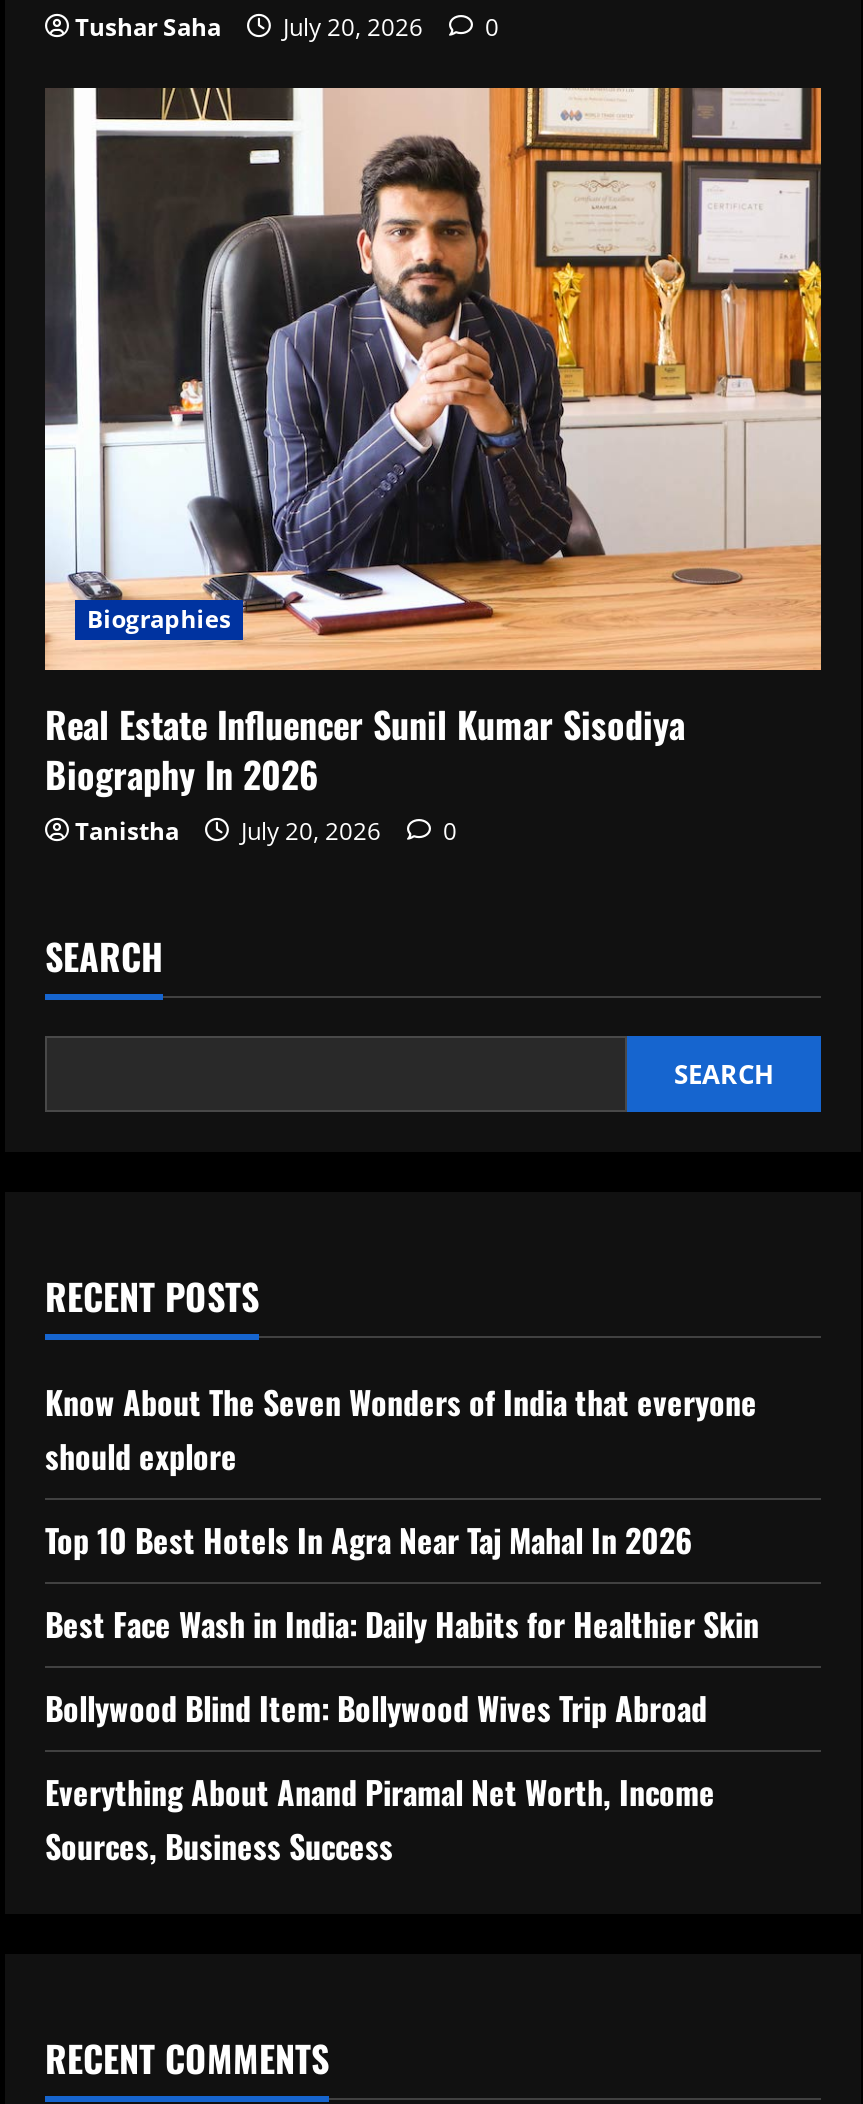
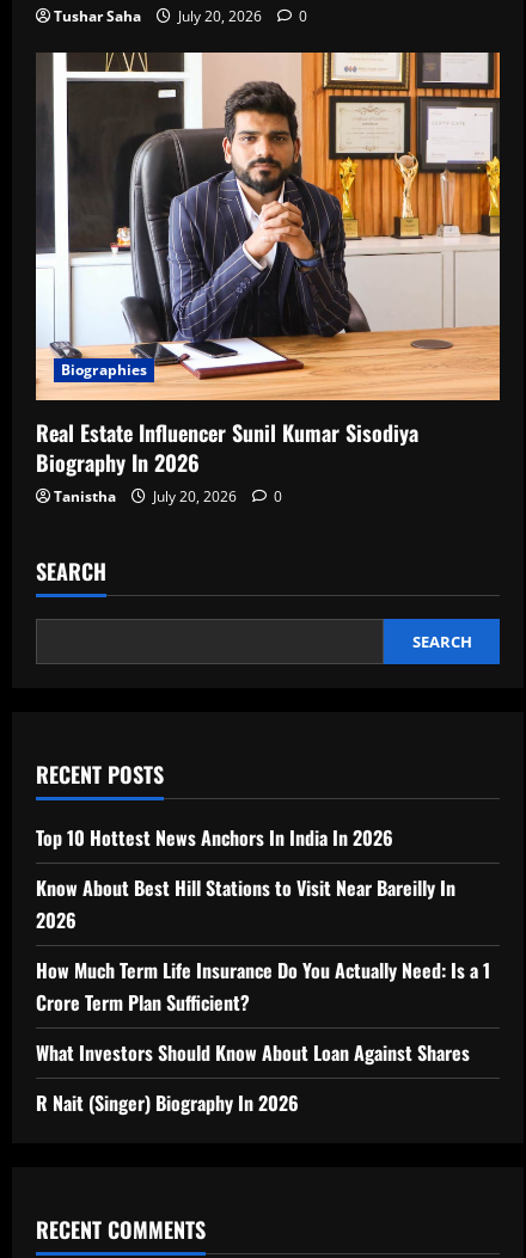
[45,1379,757,1481] Know About The Seven Wonders of India that everyone | should explore -> [36,824,393,852] Top 10 Hottest News Anchors In India In 2026
[45,1517,693,1565] Top 10 Best Hotels In Agra Near Taj Mahal In 2026 -> [36,874,455,935] Know About Best Hill Stations to Visit Near Bareilly In | 2026
[45,1601,759,1649] Best Face Wash in India: Daily Habits for Healthier Skin -> [36,956,490,1017] How Much Term Life Insurance Do You Actually Need: Is a 1 | Crore Term Plan Sufficient?
[45,1685,707,1733] Bollywood Blind Item: Bollywood Wives Trip Abroad -> [36,1039,470,1067] What Investors Should Know About Loan Against Shares
[45,1769,715,1871] Everything About Anand Piramal Net Worth, Income | Sources, Business Success -> [36,1089,299,1118] R Nait (Singer) Biography In 2026

